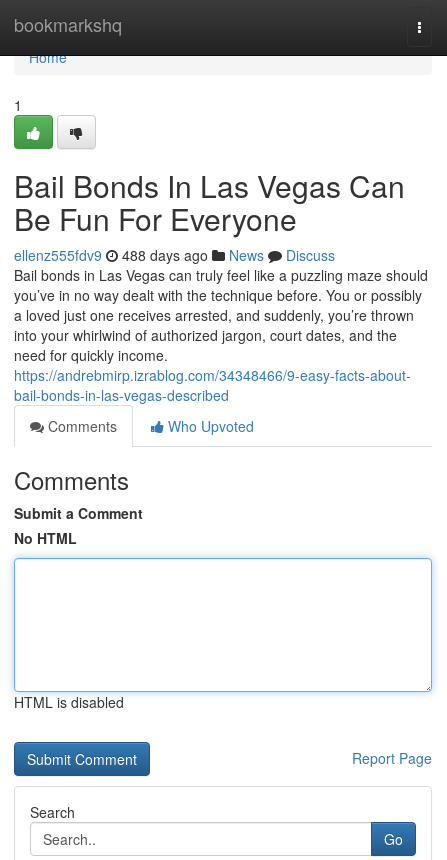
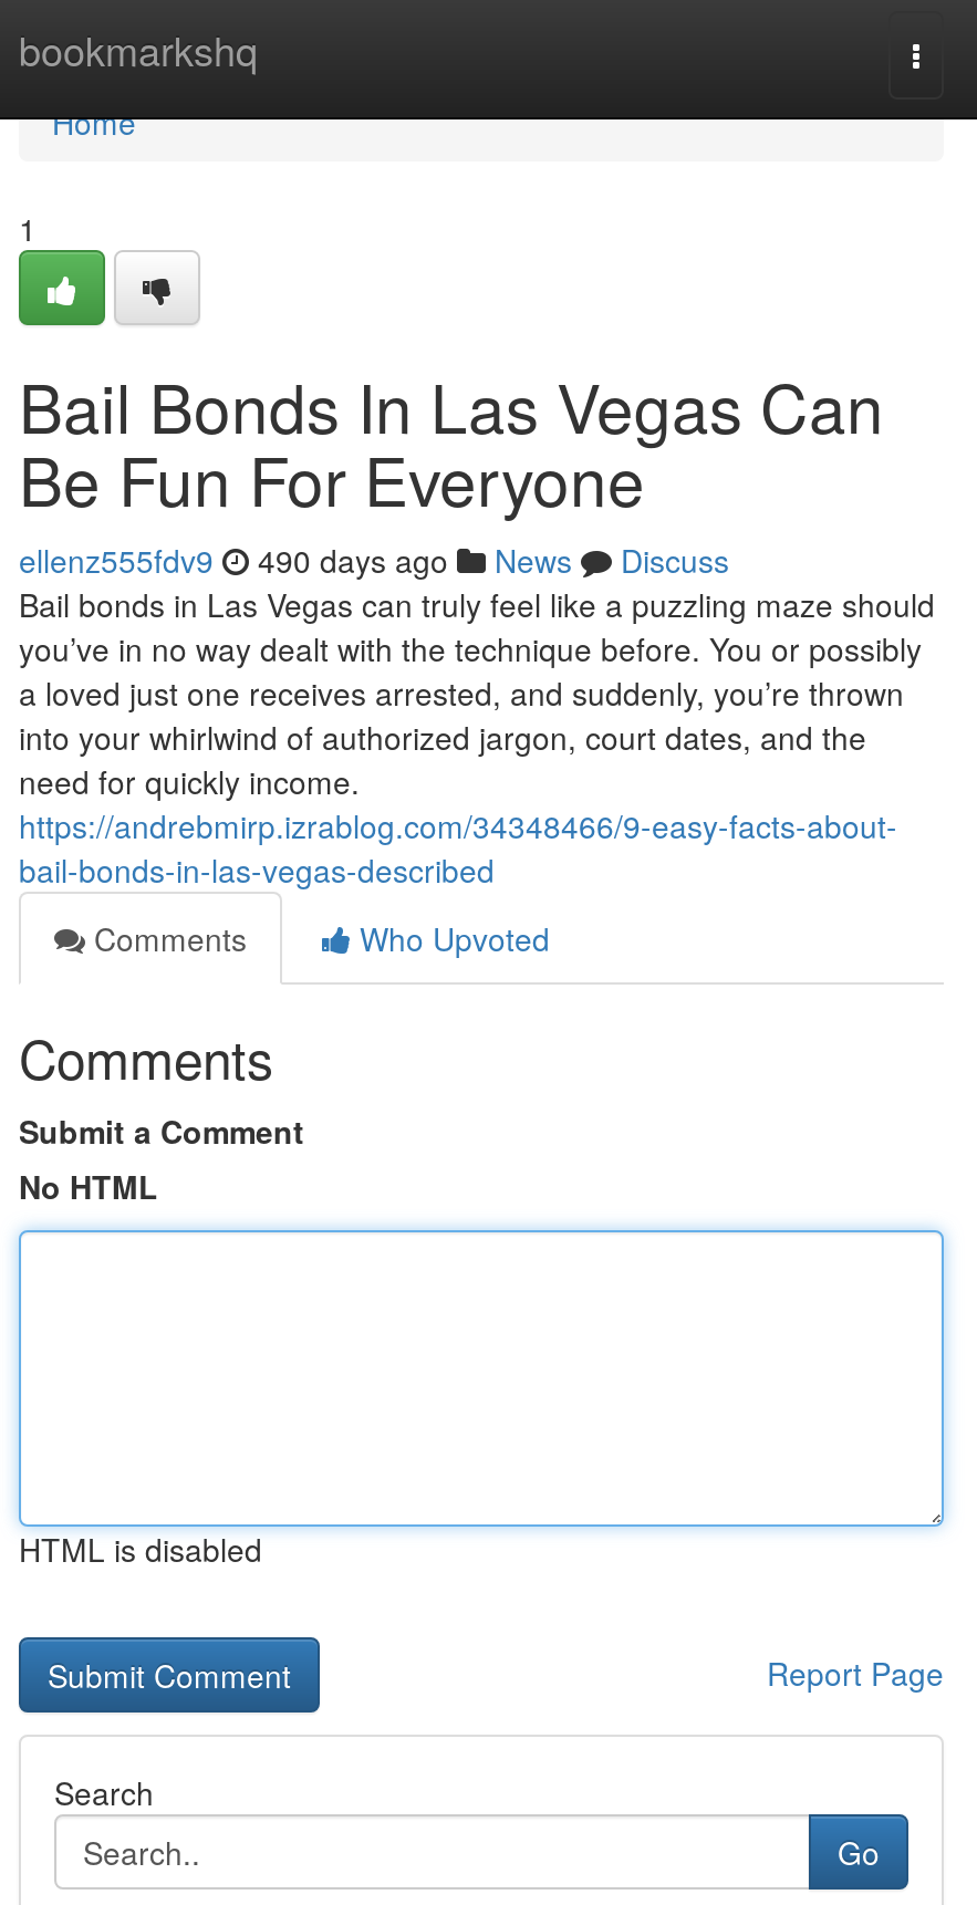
[14,245,335,265] ellenz555fdv9 488 days ago News Discuss -> [19,538,729,582] ellenz555fdv9 490 days ago News Discuss

